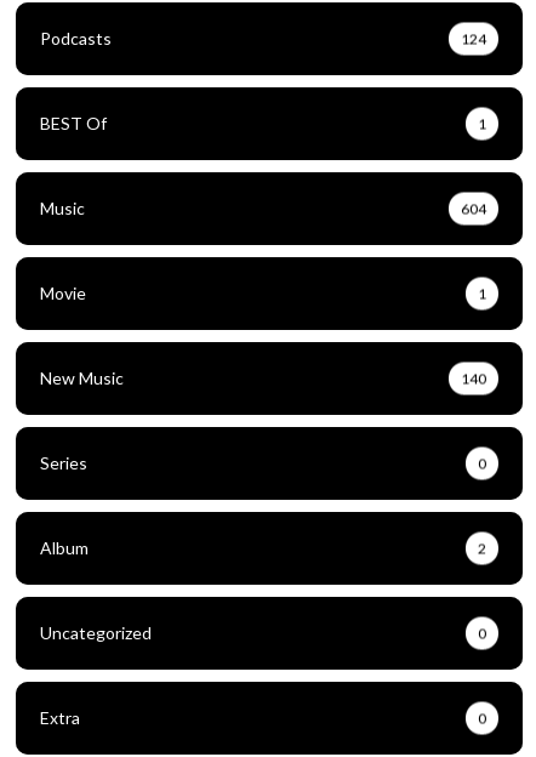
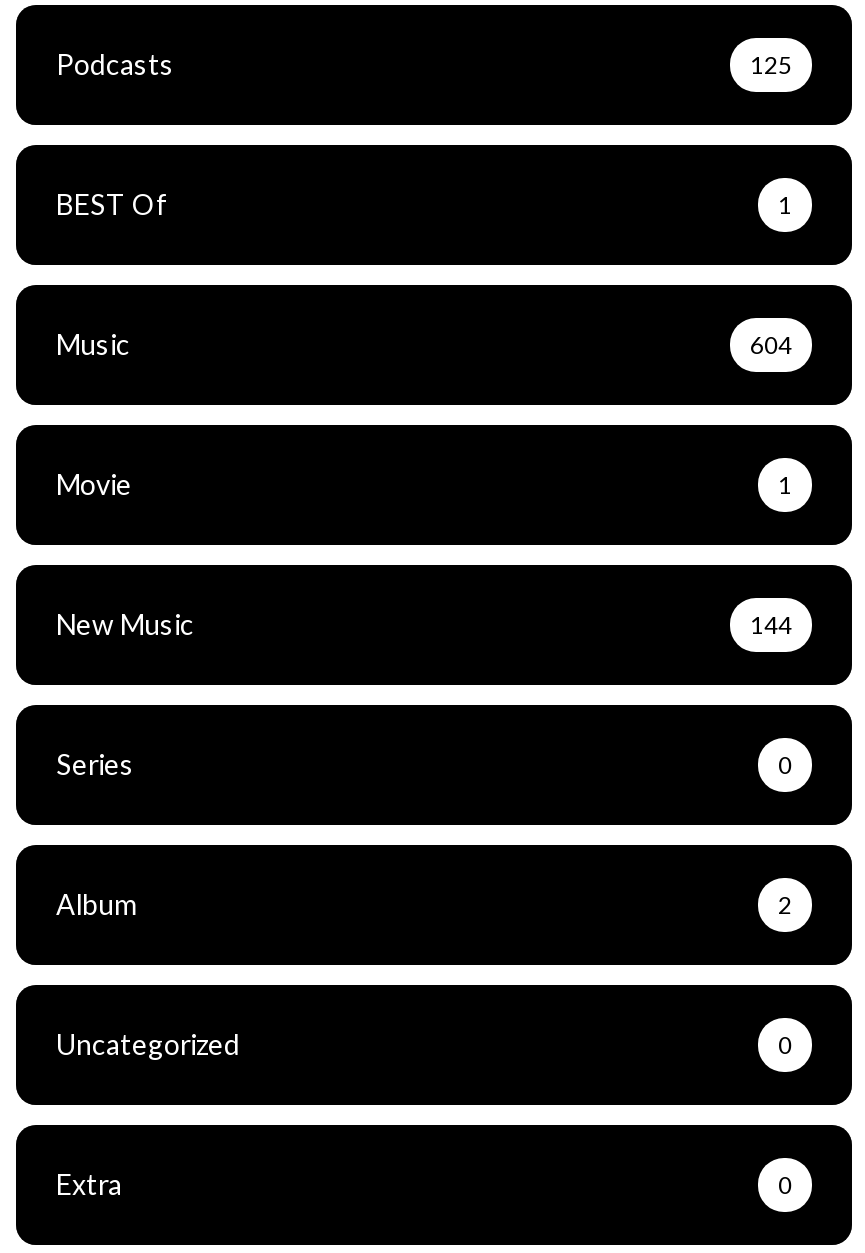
[461,30,486,48] 124 -> [750,50,792,80] 125
[461,369,486,388] 140 -> [750,610,792,640] 144

